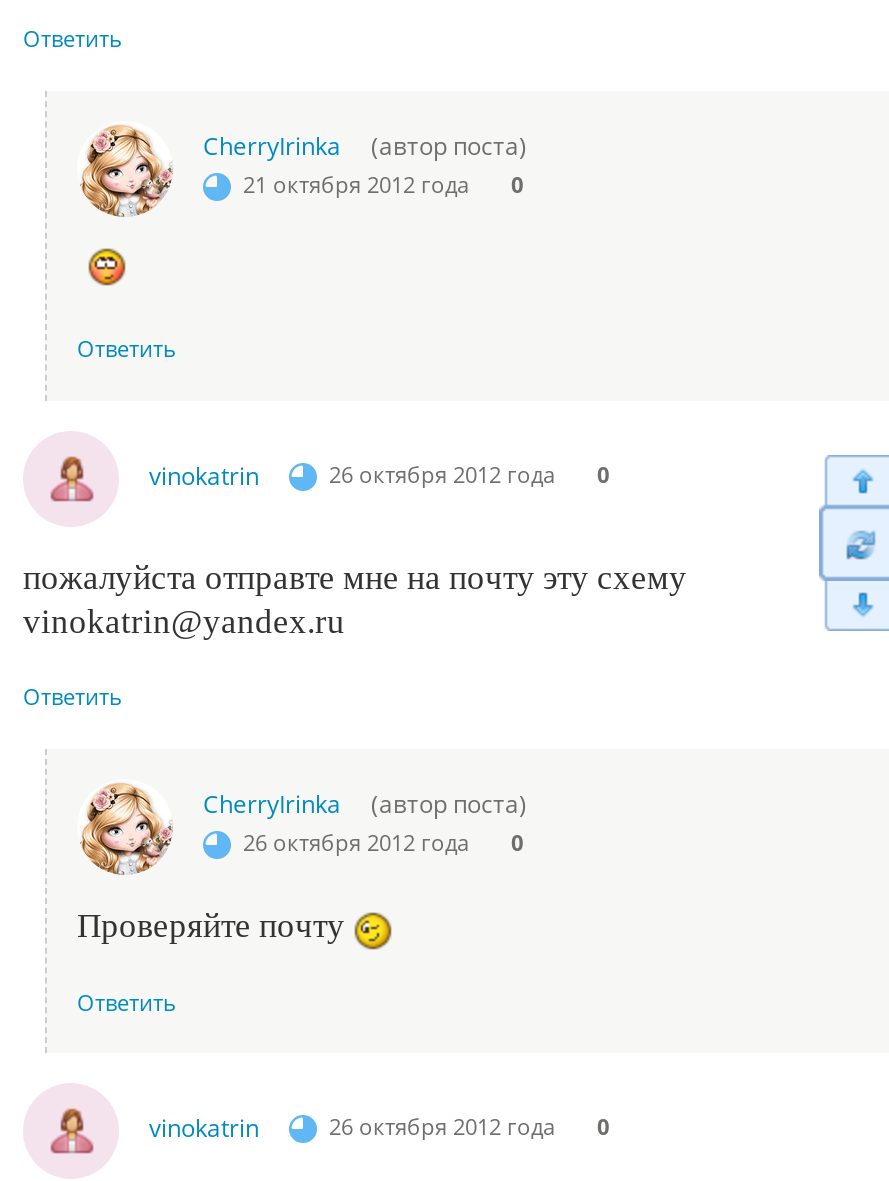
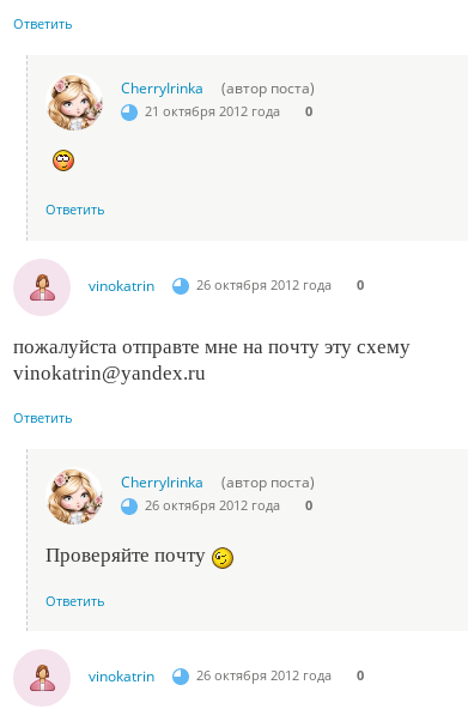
[817,453,883,633] [image] -> none

